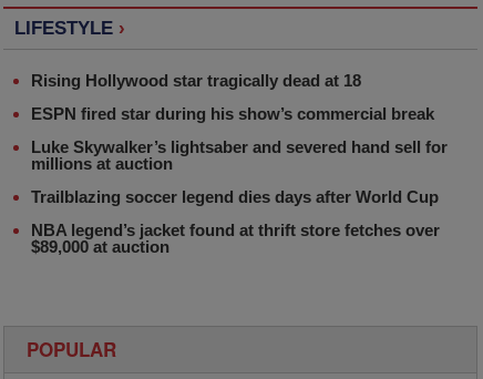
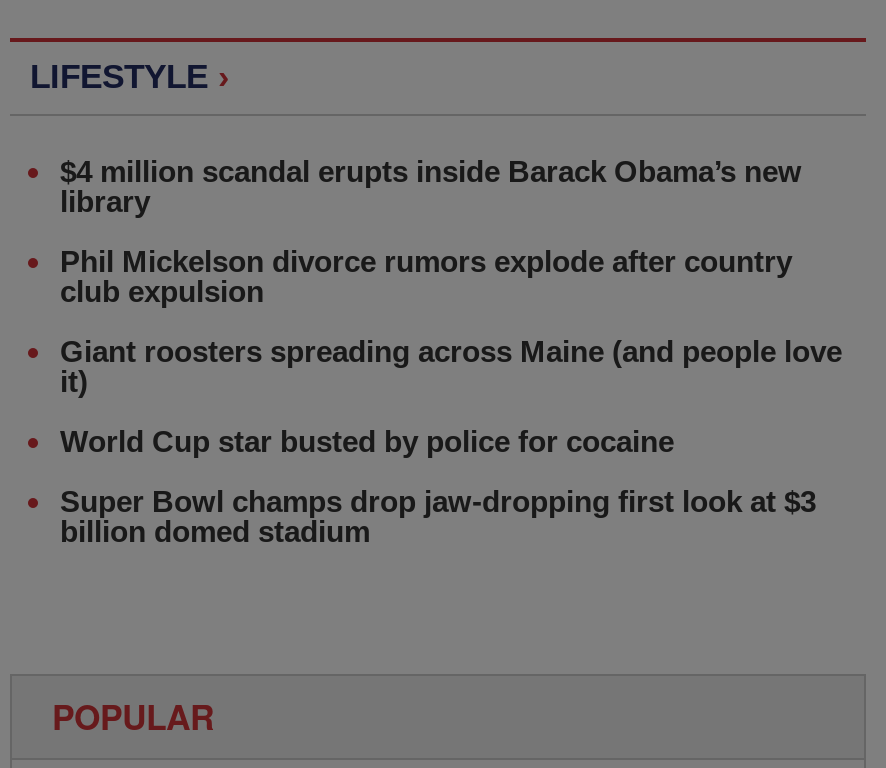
[31,70,361,89] Rising Hollywood star tragically dead at 18 -> [60,153,802,217] $4 million scandal erupts inside Barack Obama’s new | library
[31,104,434,122] ESPN fired star during his show’s commercial break -> [60,243,792,307] Phil Mickelson divorce rumors explode after country | club expulsion
[31,137,448,172] Luke Skywalker’s lightsaber and severed hand sell for | millions at auction -> [60,333,842,397] Giant roosters spreading across Maine (and people love | it)
[31,187,439,206] Trailblazing soccer legend dies days after World Cup -> [60,423,674,457] World Cup star busted by police for cocaine
[31,220,440,255] NBA legend’s jacket found at thrift store fetches over | $89,000 at auction -> [60,483,816,547] Super Bowl champs drop jaw-dropping first look at $3 | billion domed stadium

